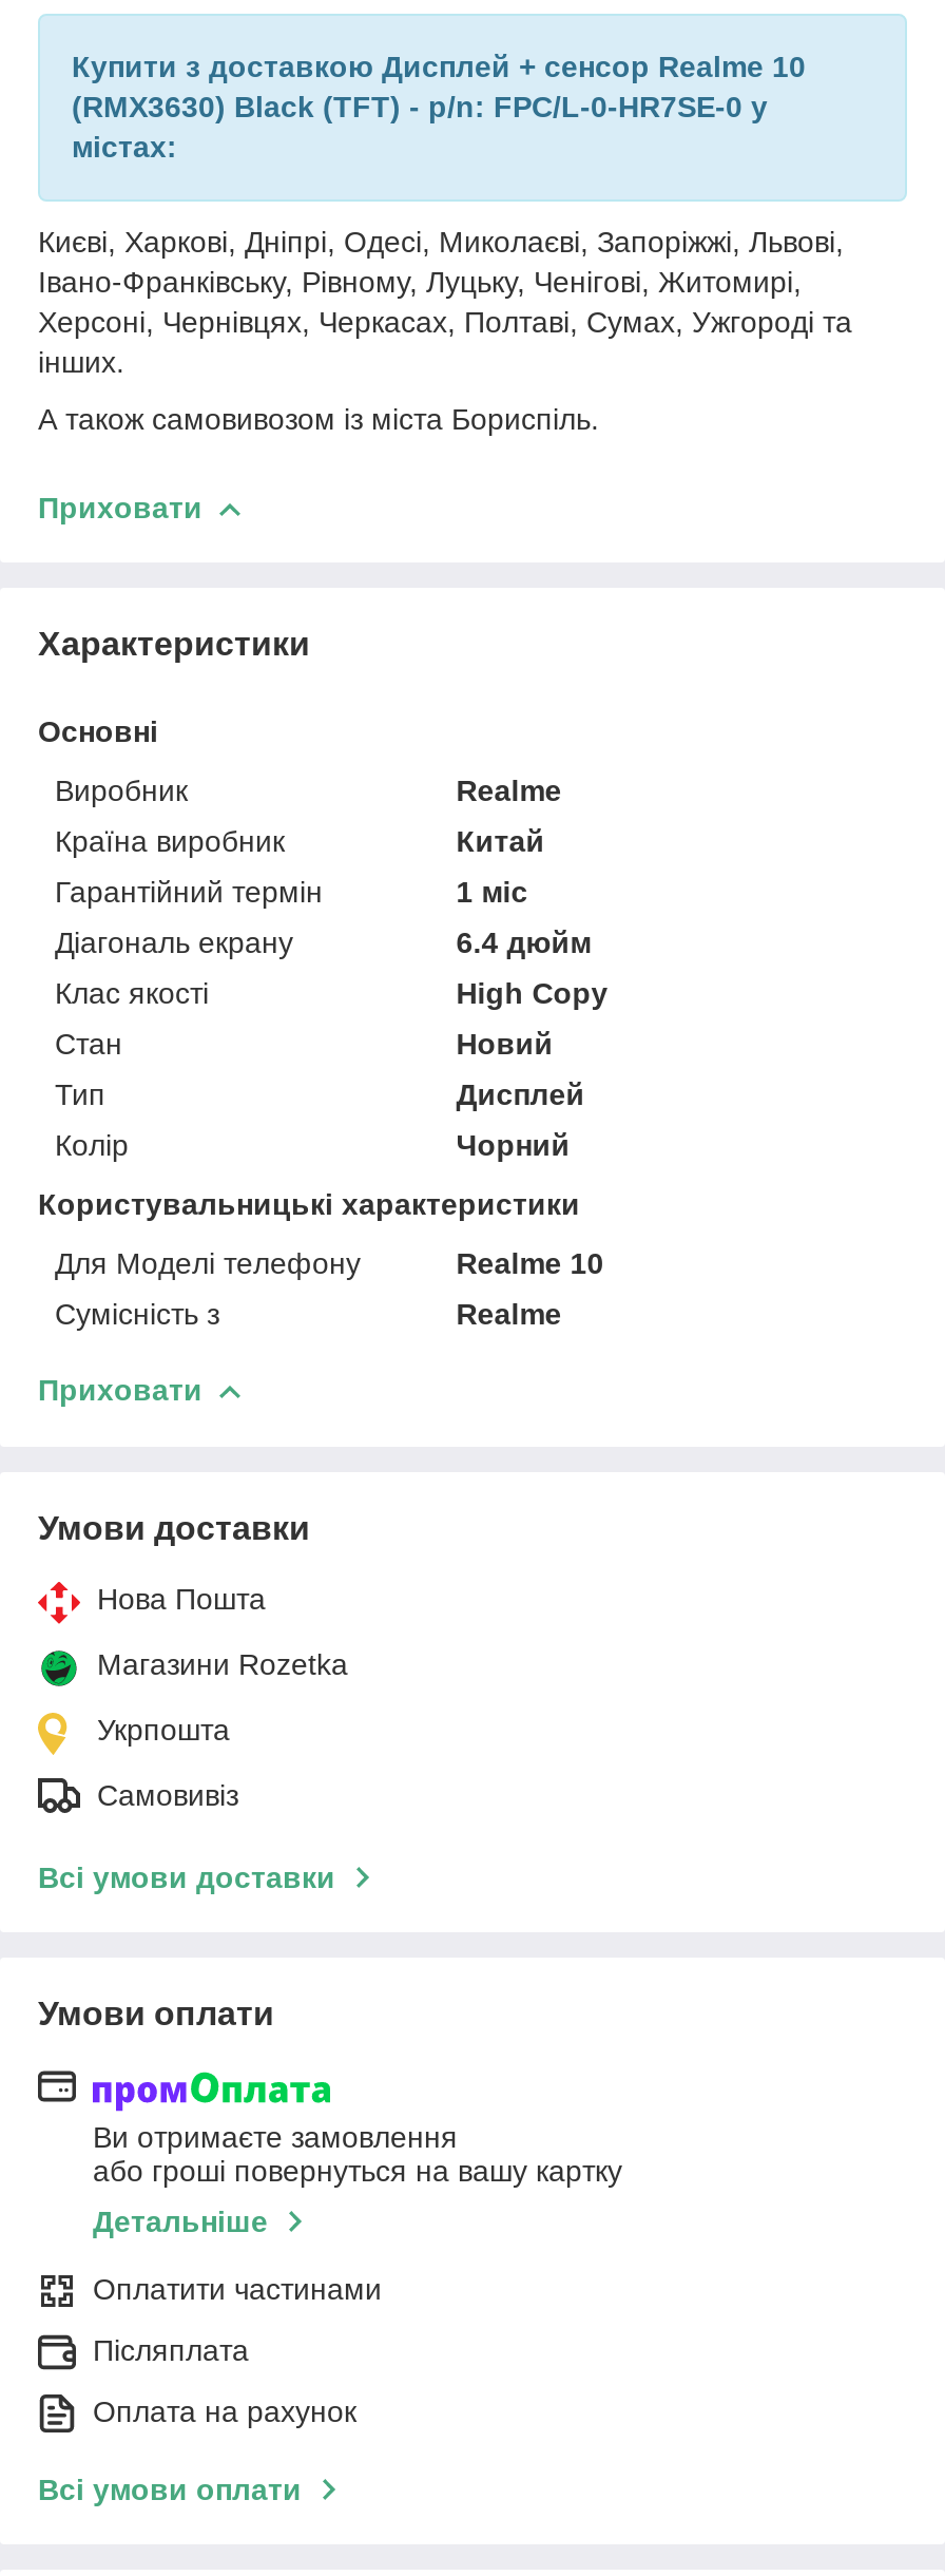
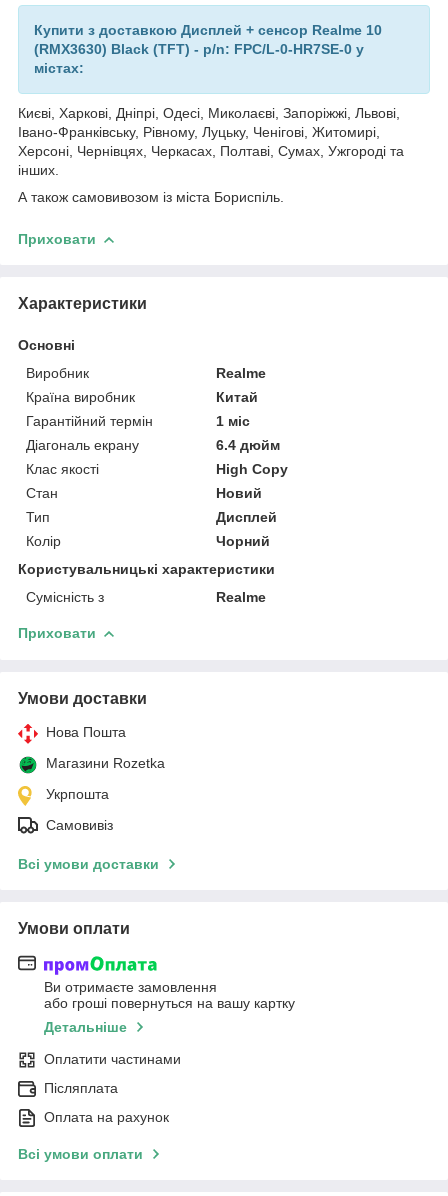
[55,1247,604,1280] Для Моделі телефону | Realme 10 -> none

